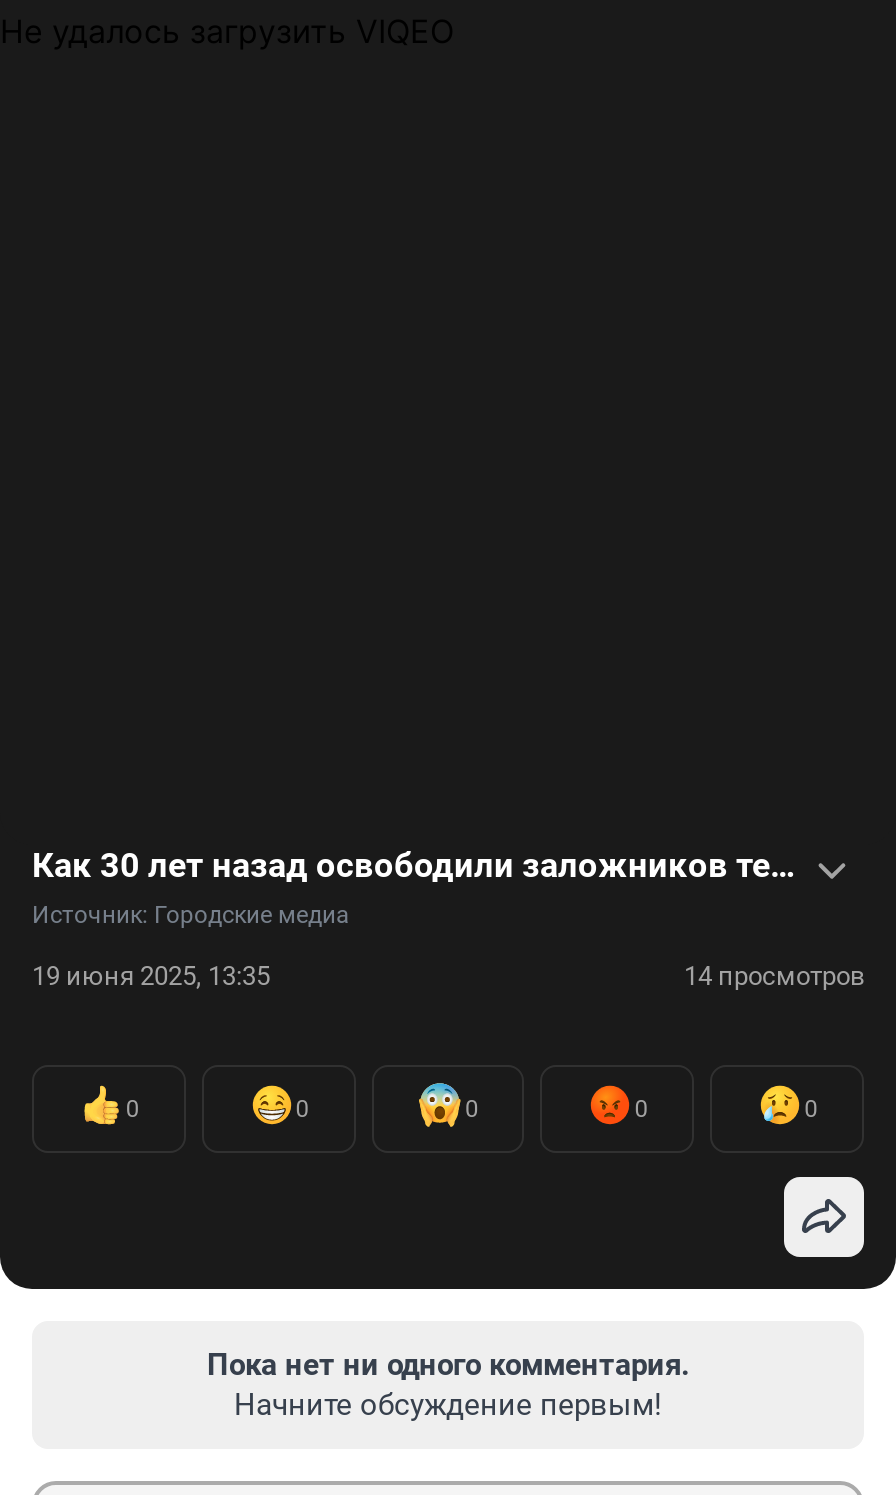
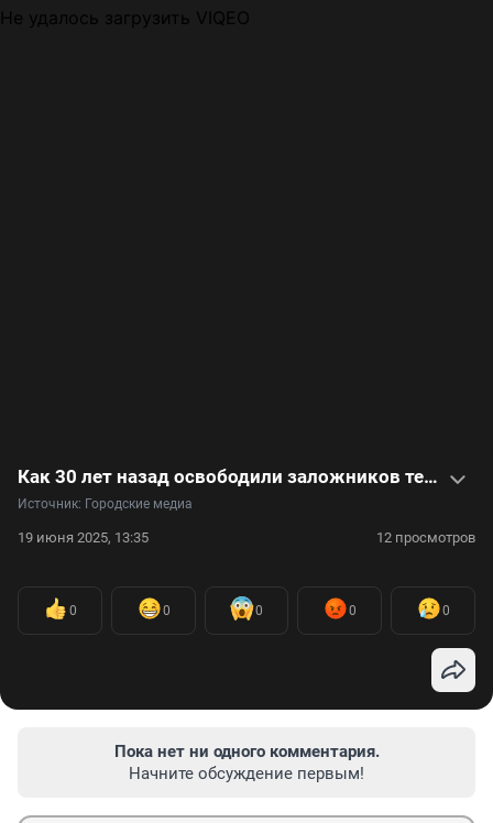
[684,961,864,991] 14 просмотров -> [376,529,475,546] 12 просмотров

